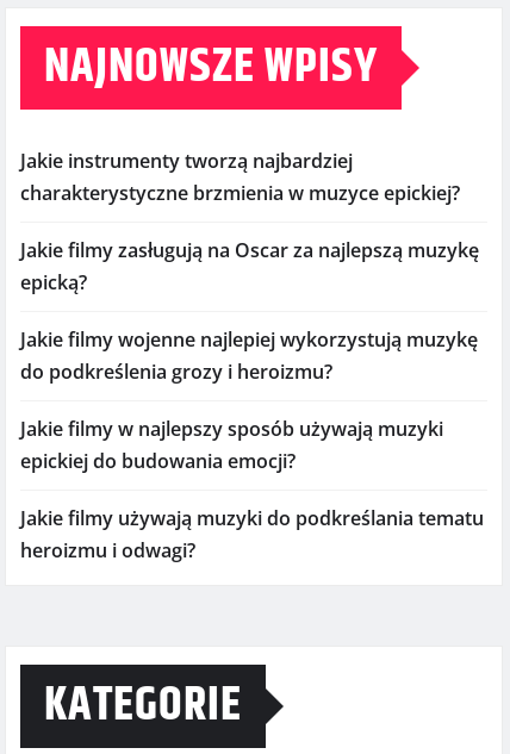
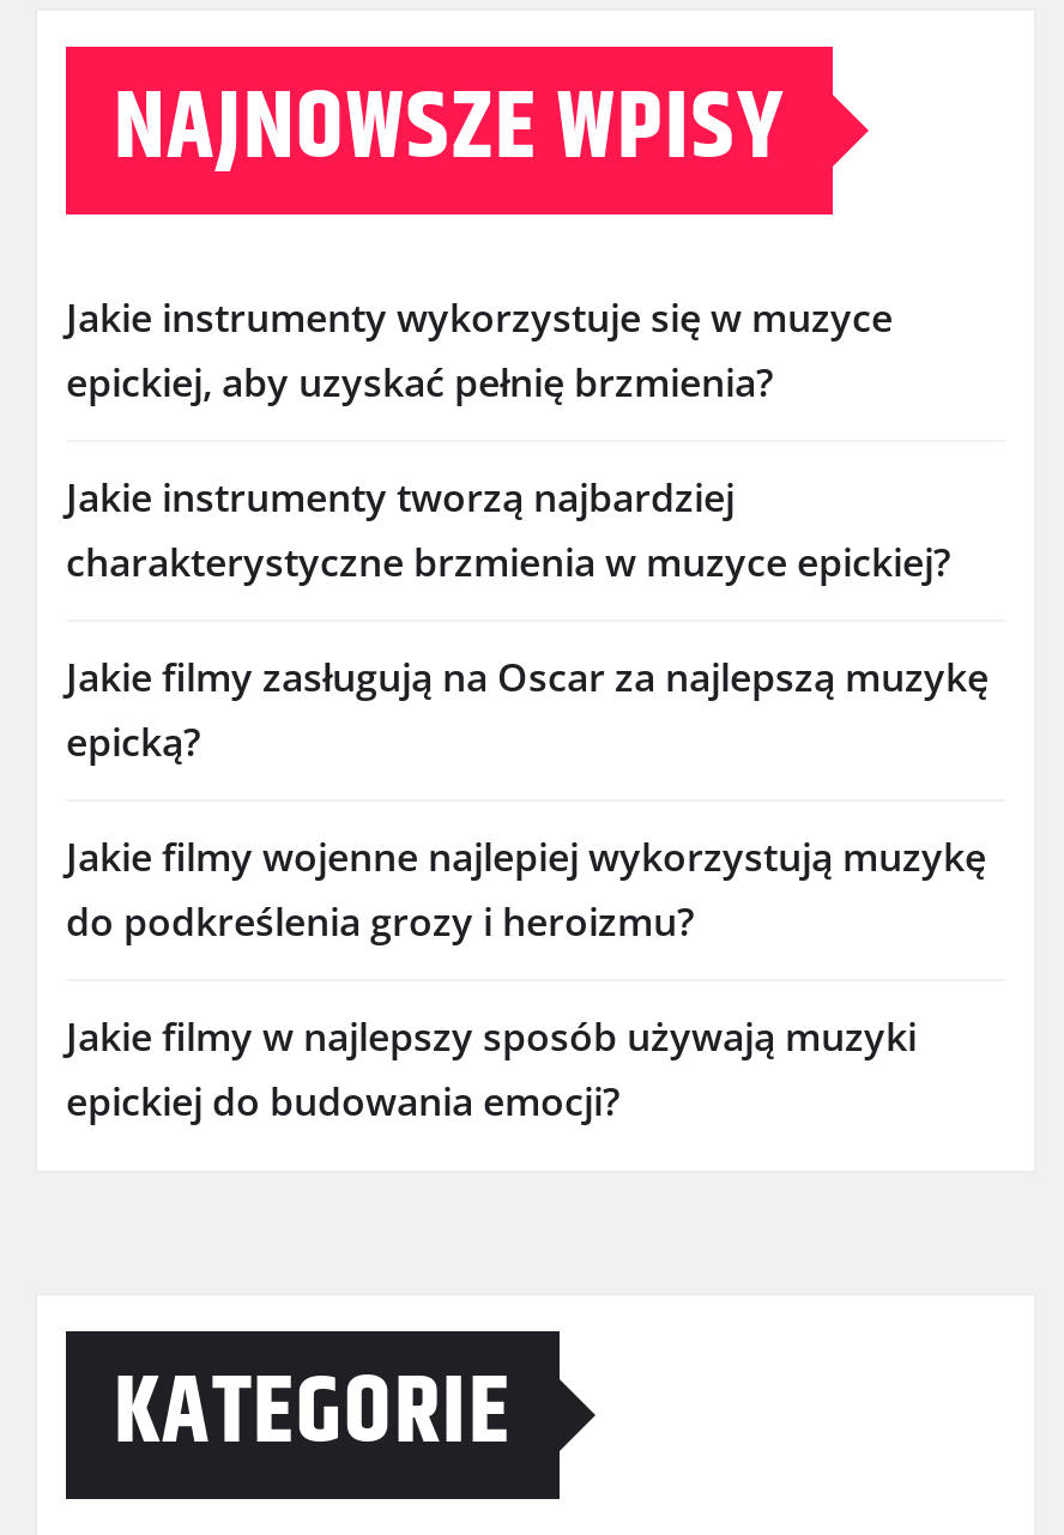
none -> [66,291,893,408] Jakie instrumenty wykorzystuje się w muzyce | epickiej, aby uzyskać pełnię brzmienia?
moved [20,148,479,474] -> [66,471,989,1127]: Jakie instrumenty tworzą najbardziej | charakterystyczne brzmienia w muzyce epickiej? | Jakie filmy zasługują na Oscar za najlepszą muzykę | epicką? | Jakie filmy wojenne najlepiej wykorzystują muzykę | do podkreślenia grozy i heroizmu? | Jakie filmy w najlepszy sposób używają muzyki | epickiej do budowania emocji?
[20,505,484,563] Jakie filmy używają muzyki do podkreślania tematu | heroizmu i odwagi? -> none

